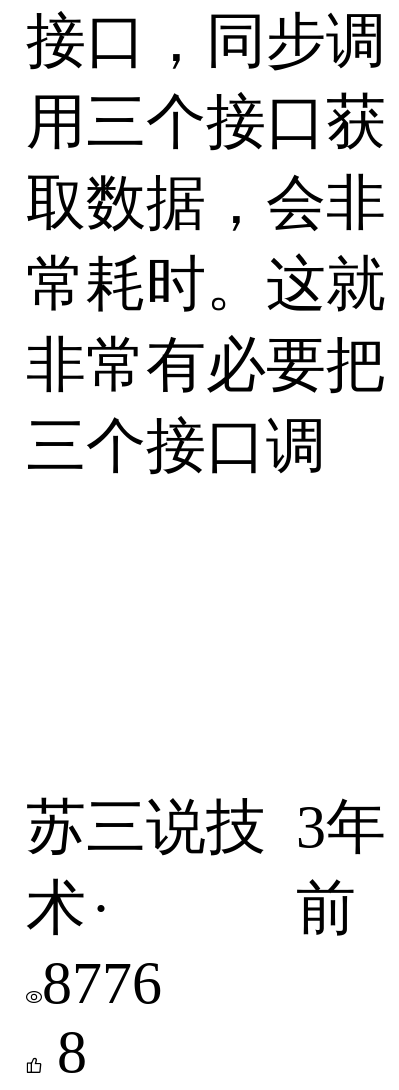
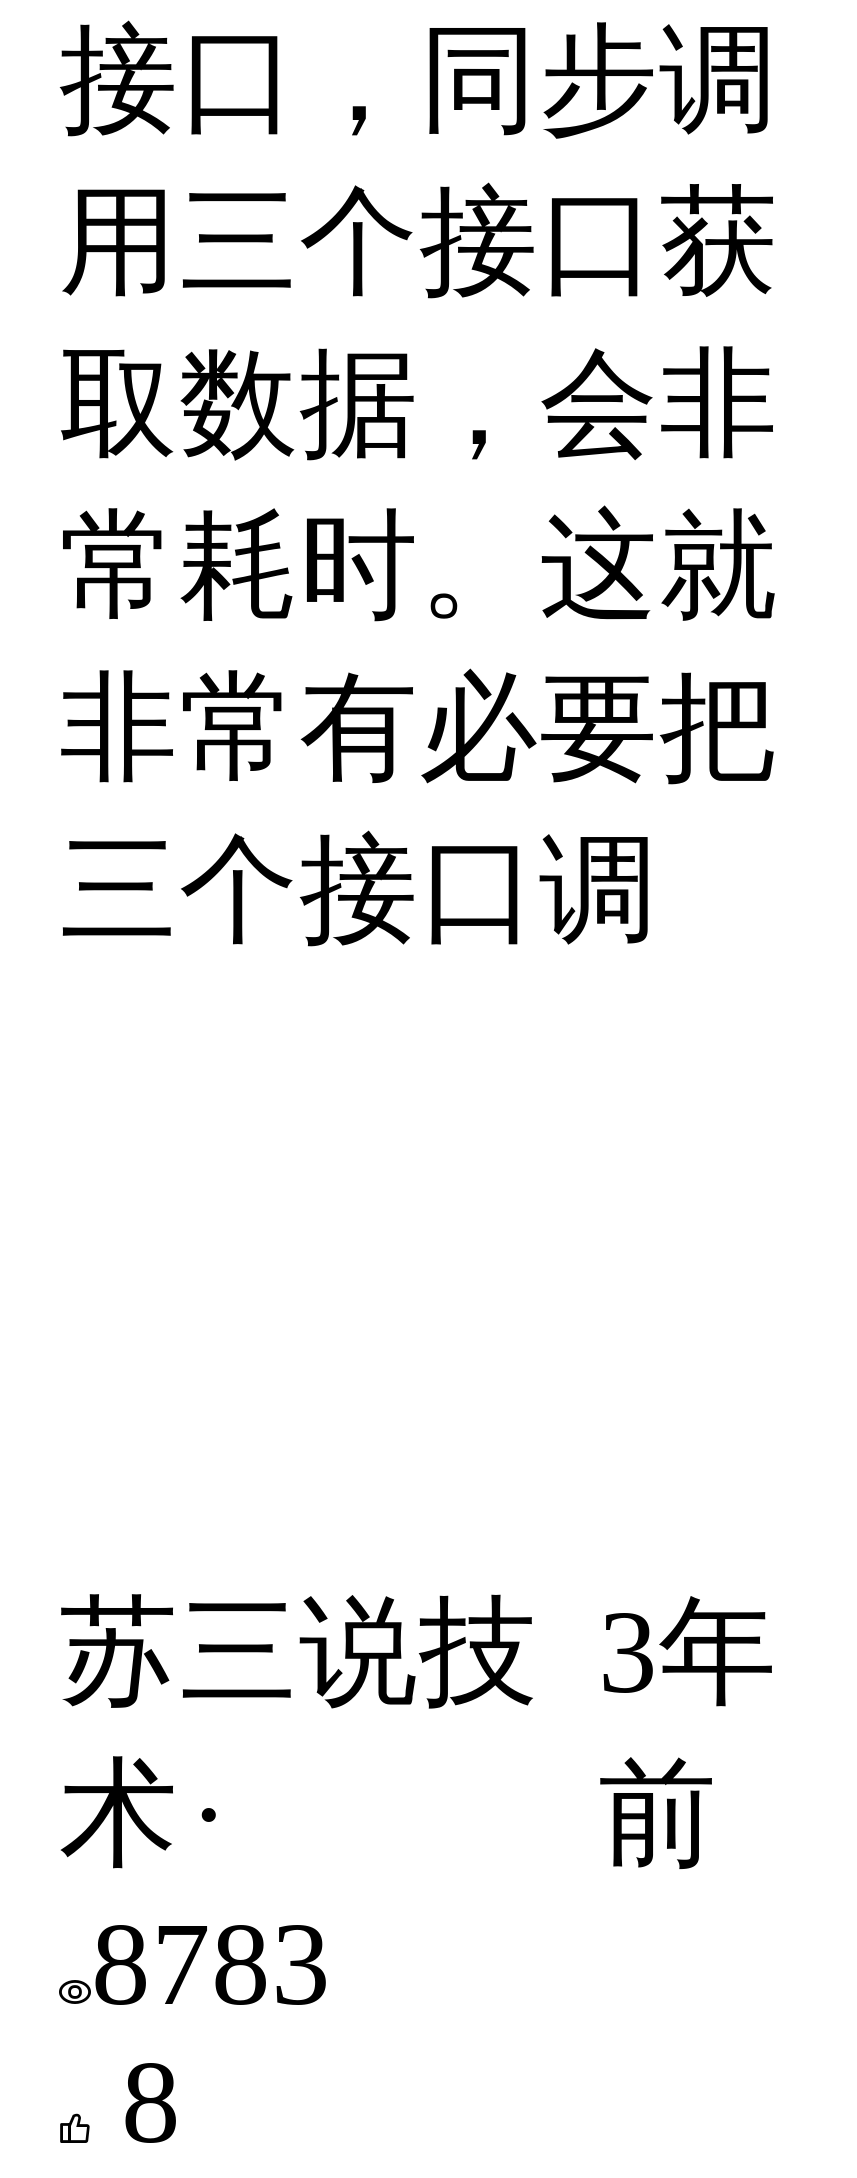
[42,950,162,1016] 8776 -> [91,1899,331,2031] 8783

